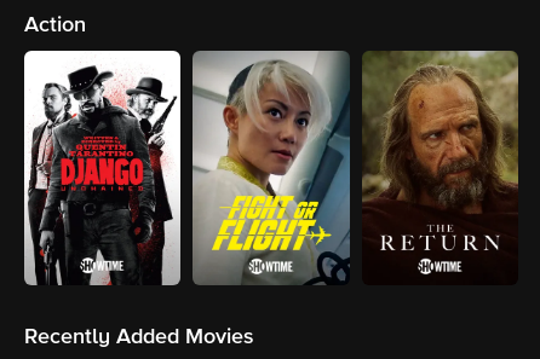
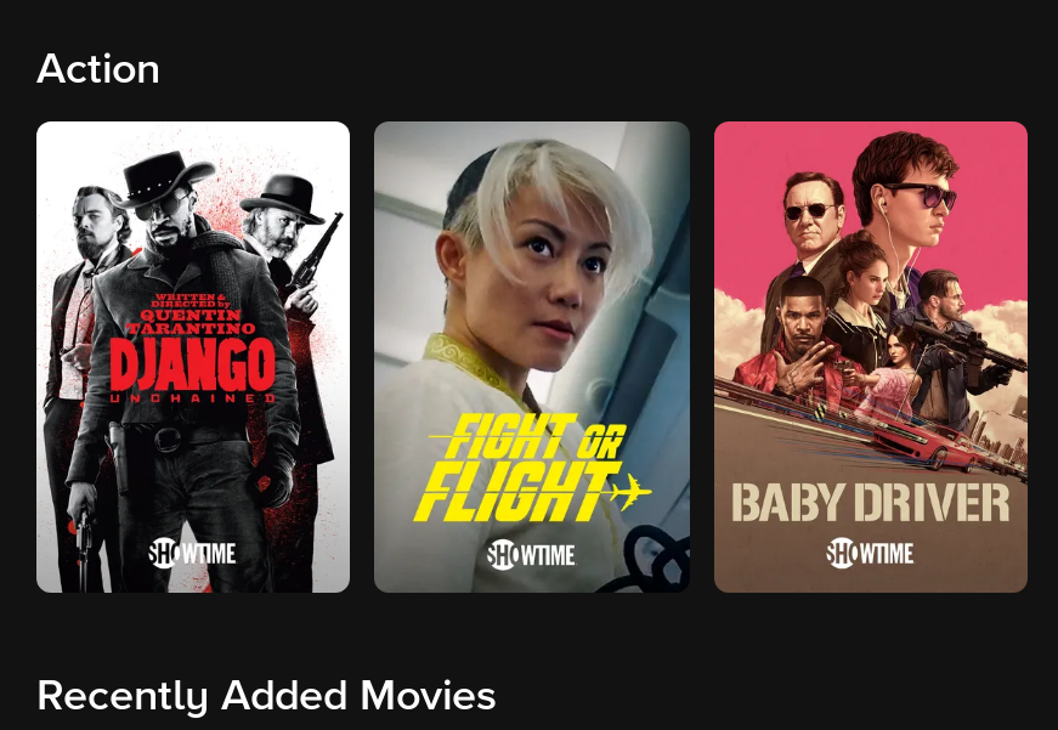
[362,50,518,285] [image] -> [712,119,1030,593] [image]

